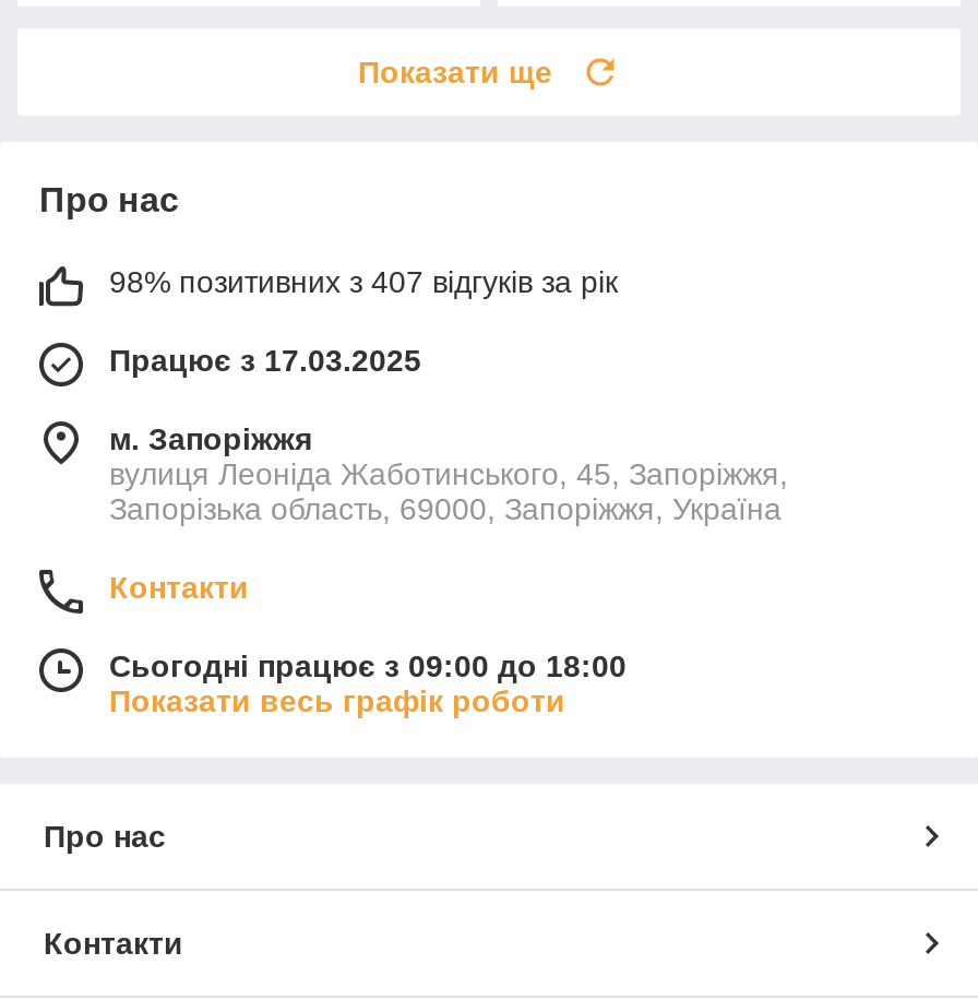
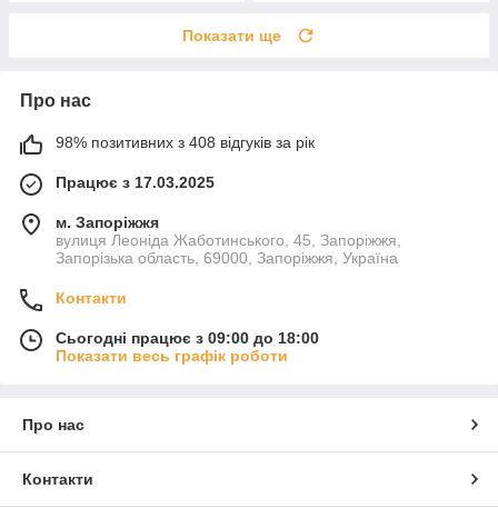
[109,264,618,299] 98% позитивних з 407 відгуків за рік -> [56,133,315,151] 98% позитивних з 408 відгуків за рік

